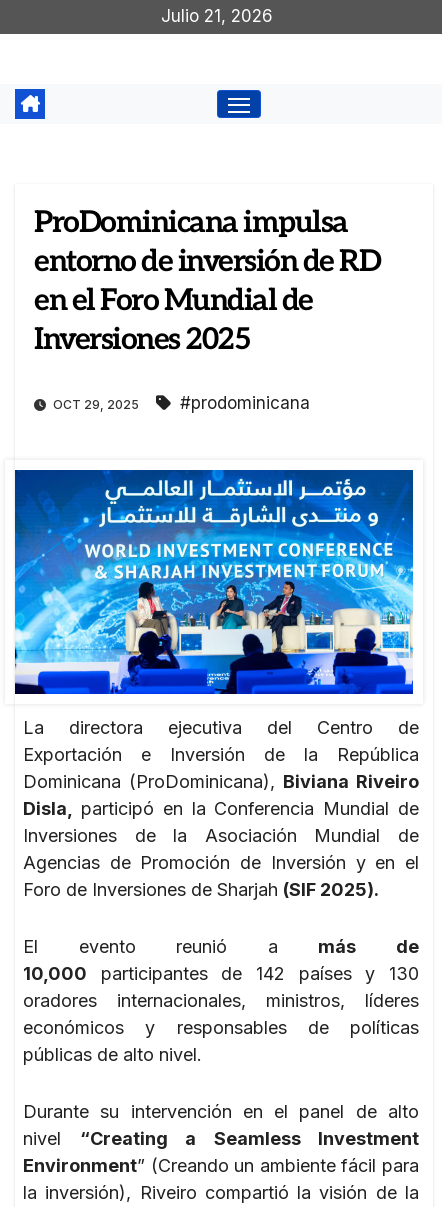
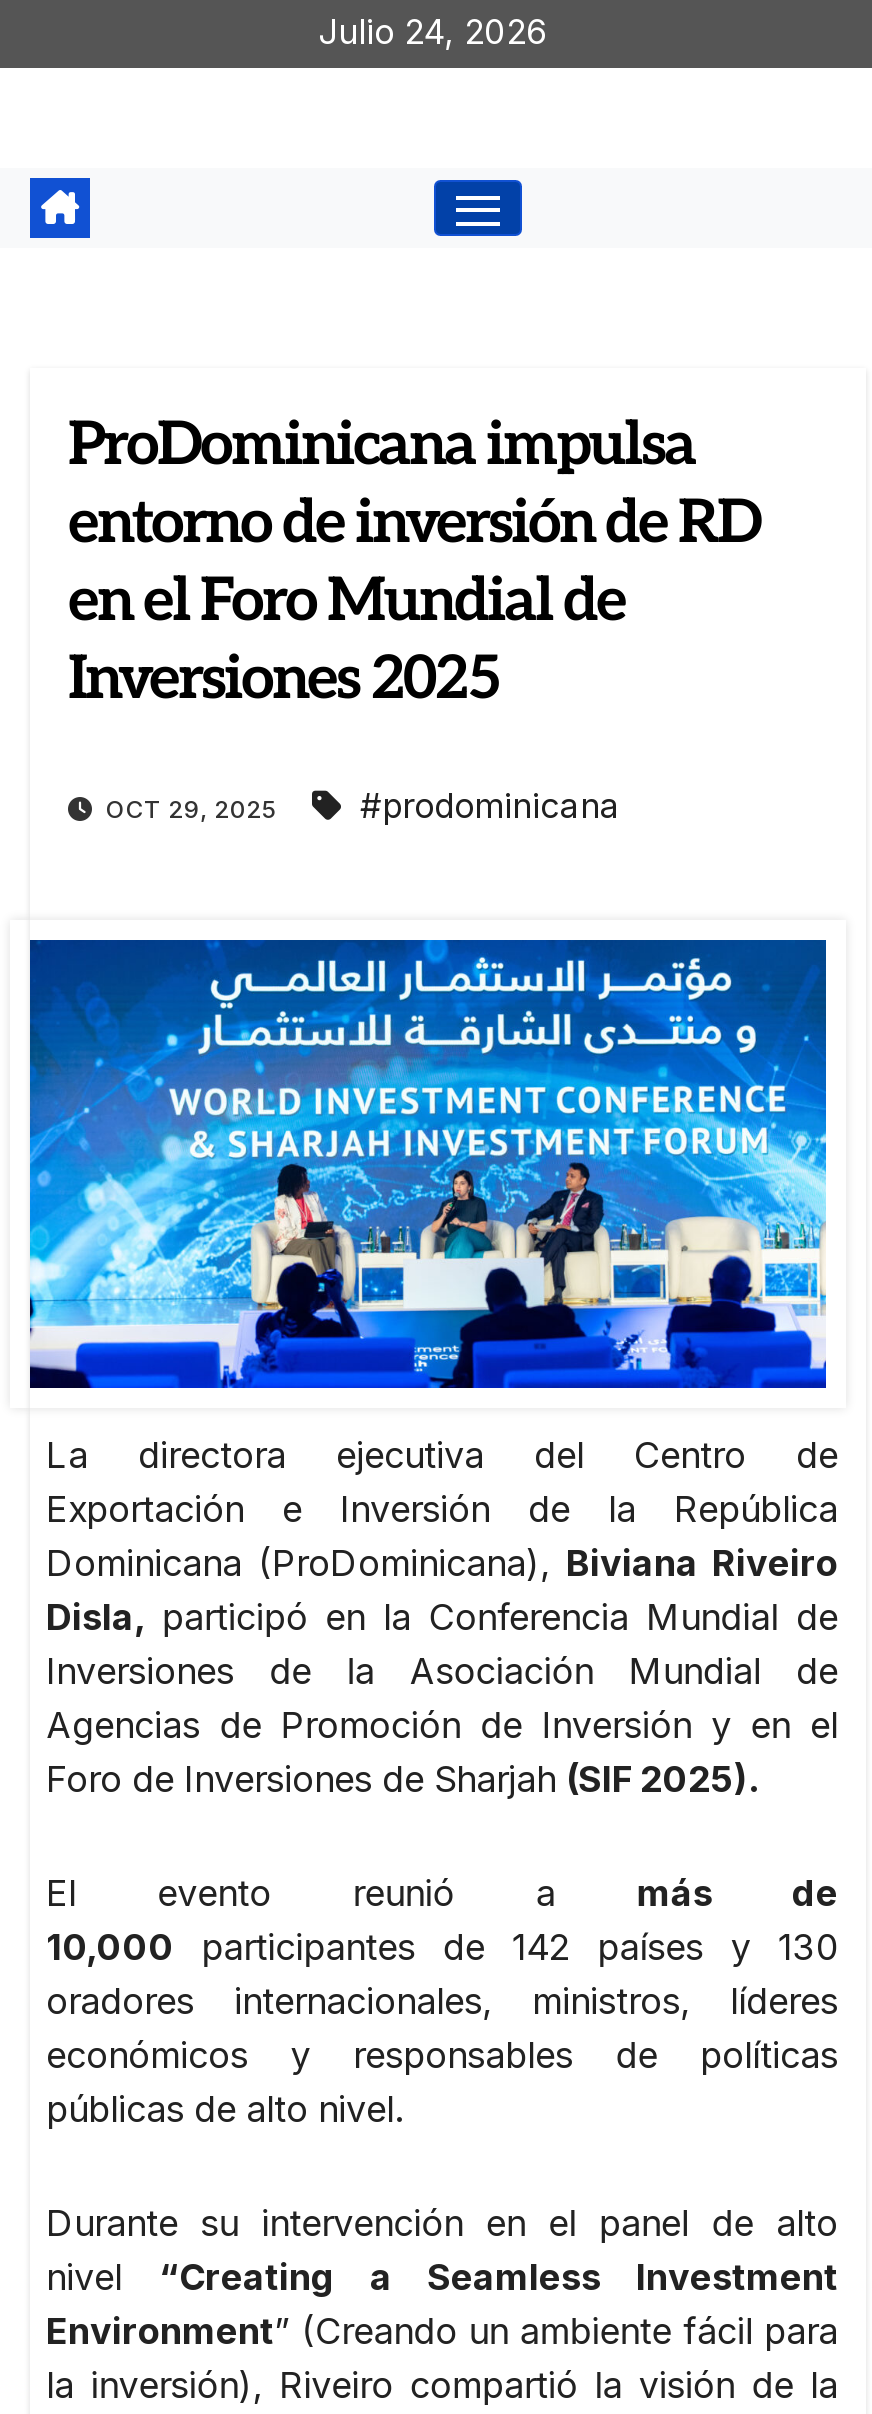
[160,6,272,26] Julio 21, 2026 -> [318,12,548,52] Julio 24, 2026

